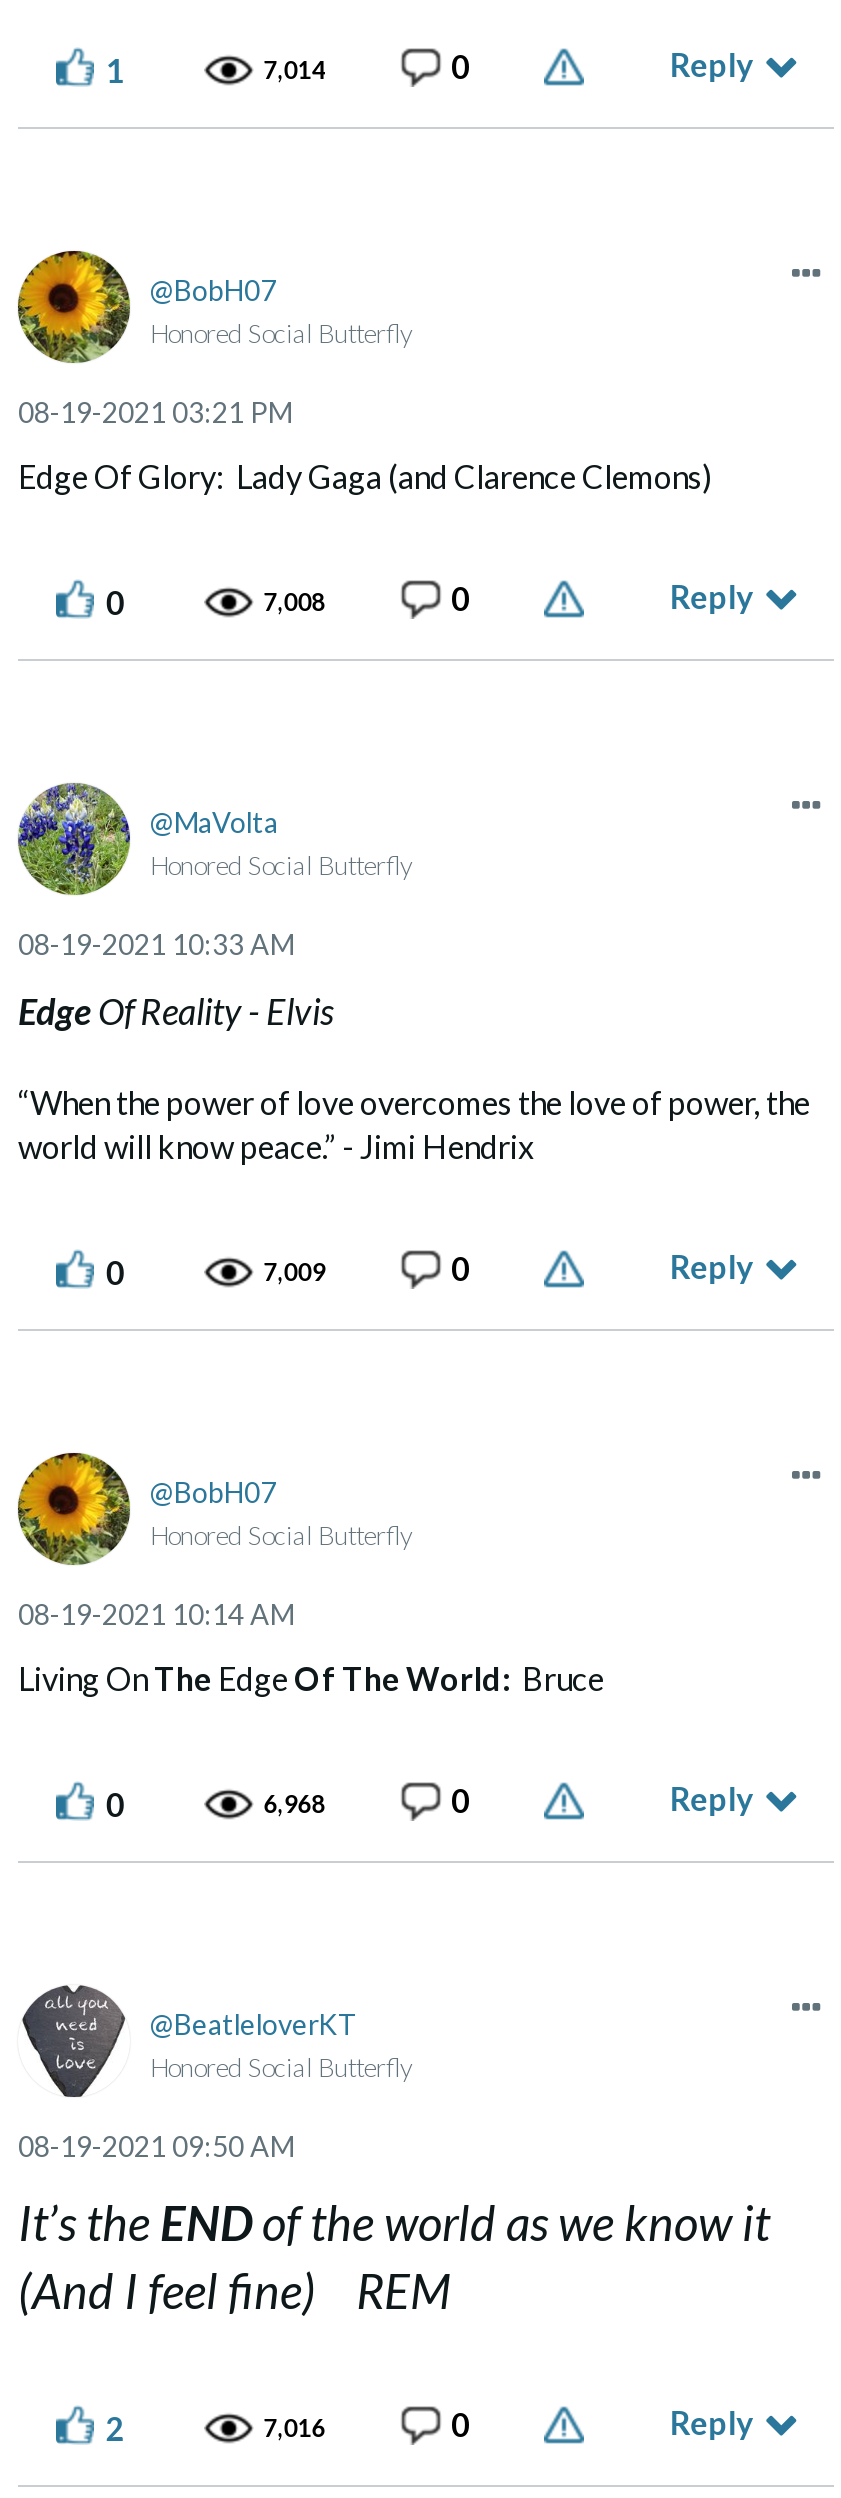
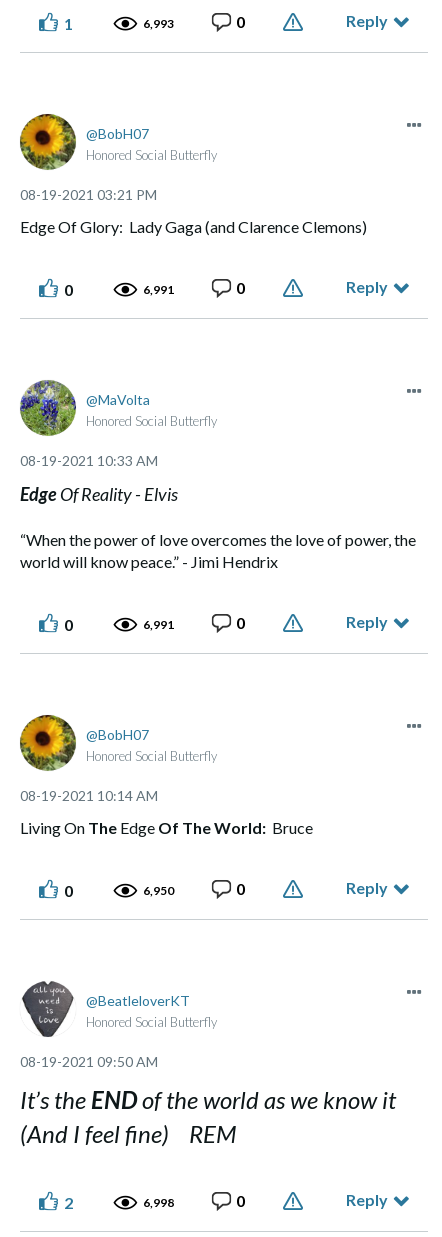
[263,54,325,84] 7,014 -> [143,16,174,31] 6,993
[263,586,325,616] 7,008 -> [143,282,174,297] 6,991
[263,1256,325,1286] 7,009 -> [143,617,174,632] 6,991
[263,1788,325,1818] 6,968 -> [143,883,174,898] 6,950
[263,2412,325,2442] 7,016 -> [143,1195,174,1210] 6,998

